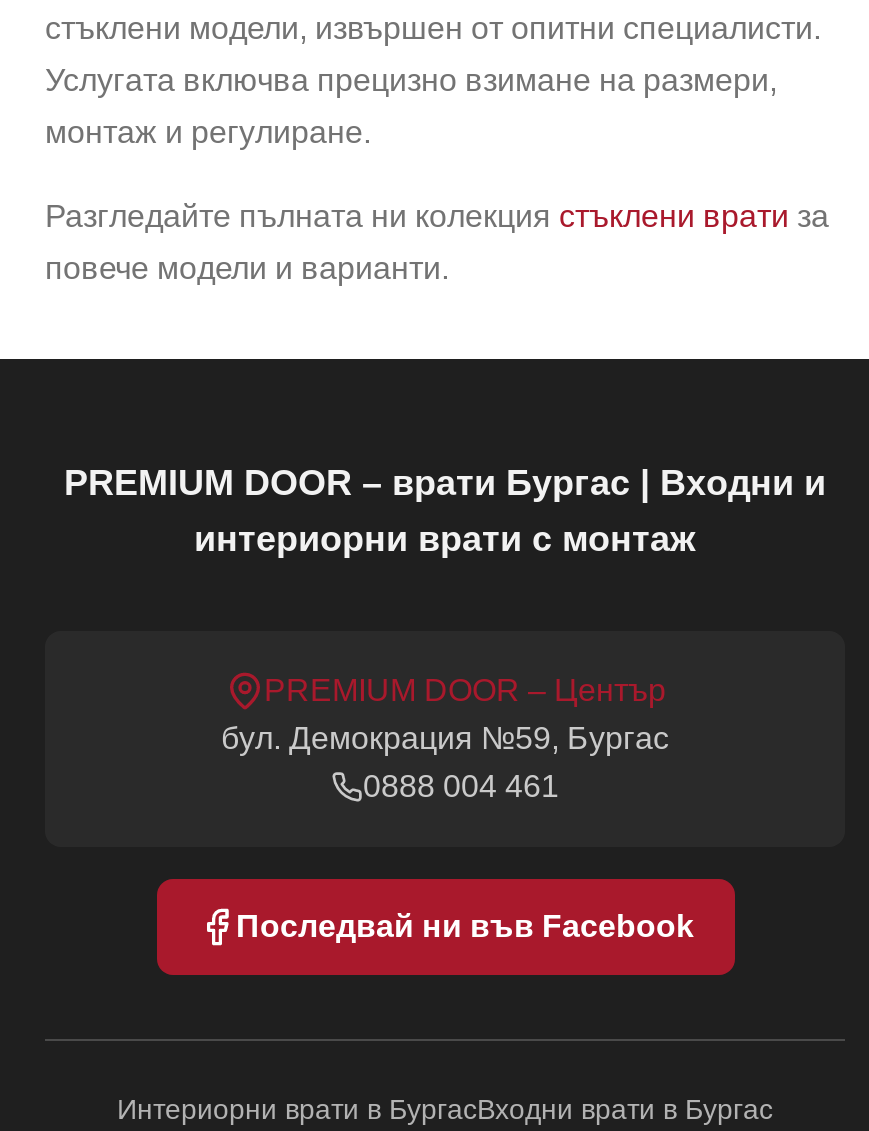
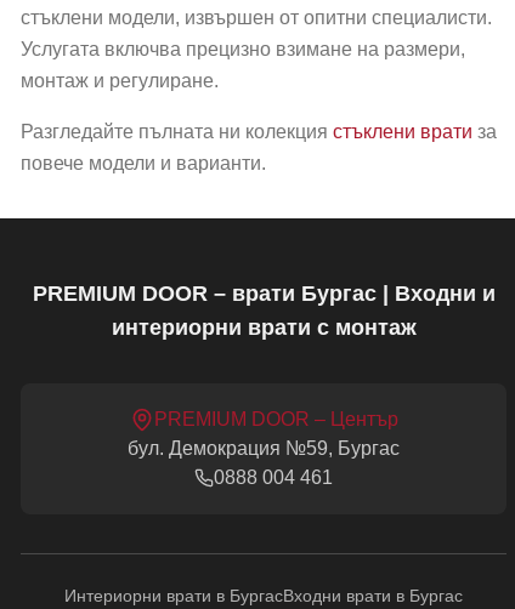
[236,909,694,943] Последвай ни във Facebook -> none

